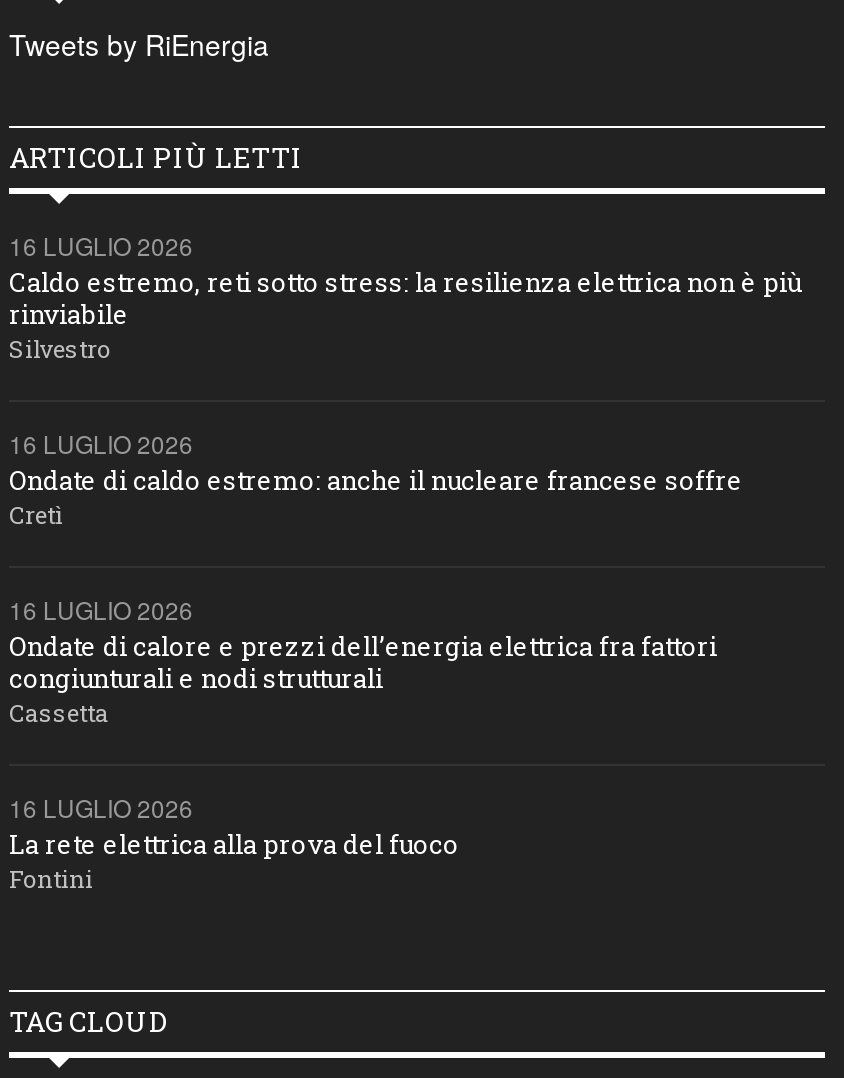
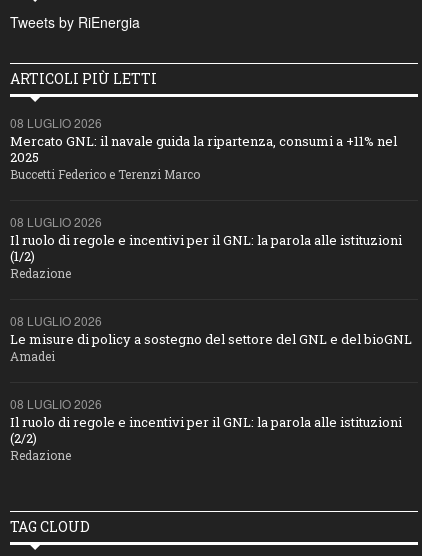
[9,229,801,365] 16 LUGLIO 2026 | Caldo estremo, reti sotto stress: la resilienza elettrica non è più | rinviabile | Silvestro -> [10,114,397,182] 08 LUGLIO 2026 | Mercato GNL: il navale guida la ripartenza, consumi a +11% nel | 2025 | Buccetti Federico e Terenzi Marco
[9,427,743,531] 16 LUGLIO 2026 | Ondate di caldo estremo: anche il nucleare francese soffre | Cretì -> [10,213,402,281] 08 LUGLIO 2026 | Il ruolo di regole e incentivi per il GNL: la parola alle istituzioni | (1/2) | Redazione
[9,593,717,729] 16 LUGLIO 2026 | Ondate di calore e prezzi dell’energia elettrica fra fattori | congiunturali e nodi strutturali | Cassetta -> [10,312,412,364] 08 LUGLIO 2026 | Le misure di policy a sostegno del settore del GNL e del bioGNL | Amadei
[9,791,459,895] 16 LUGLIO 2026 | La rete elettrica alla prova del fuoco | Fontini -> [10,395,402,463] 08 LUGLIO 2026 | Il ruolo di regole e incentivi per il GNL: la parola alle istituzioni | (2/2) | Redazione

